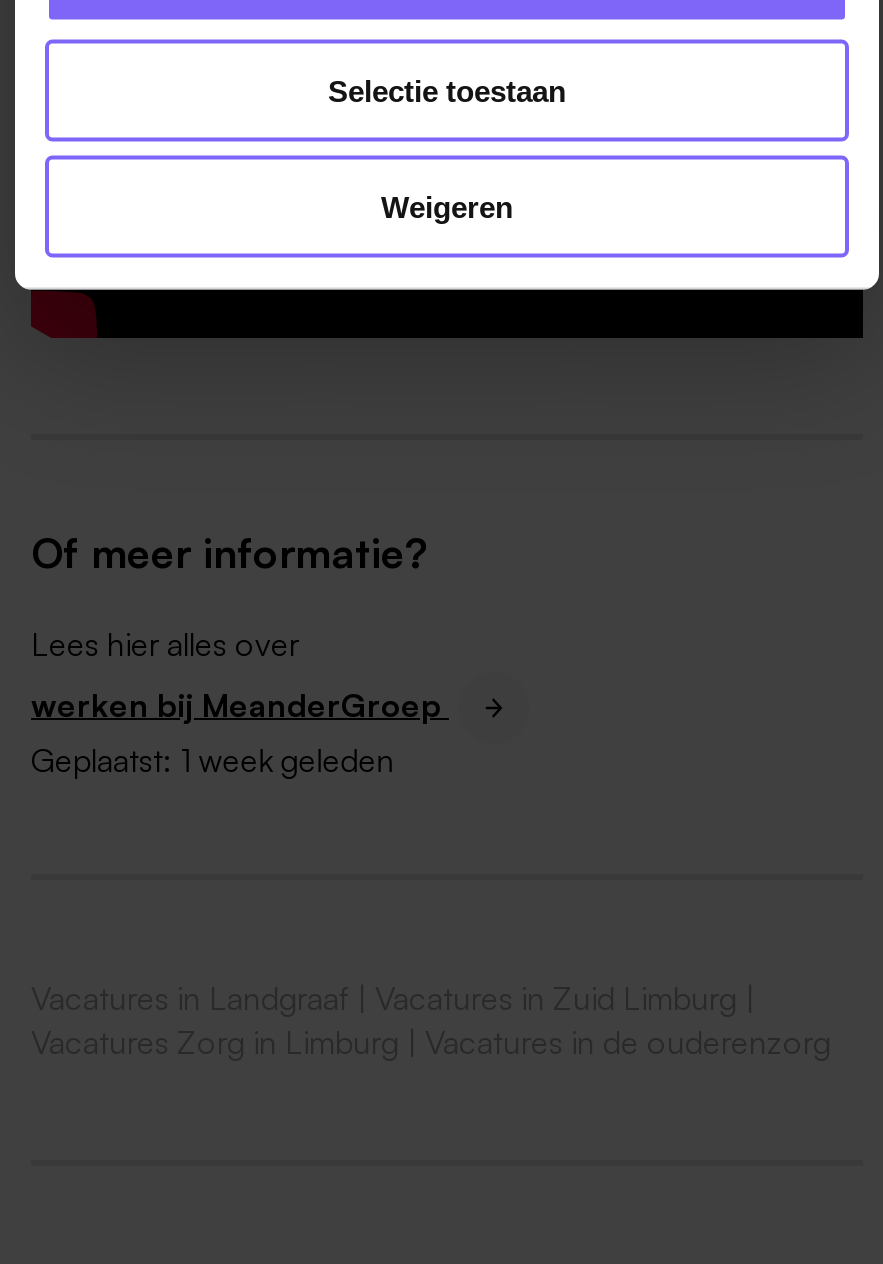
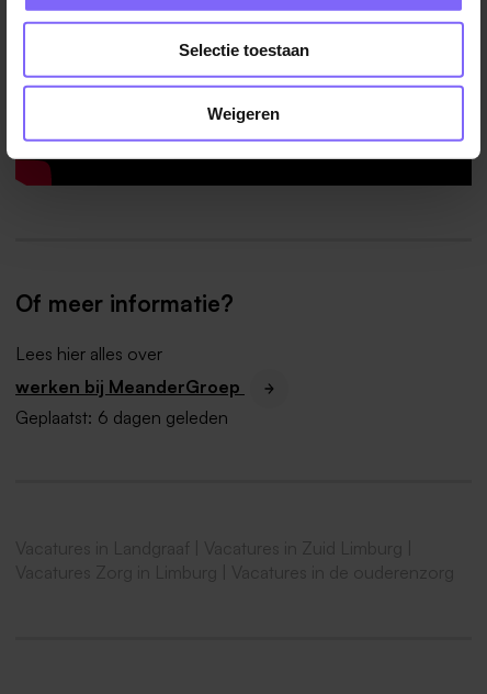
[31,739,395,779] Geplaatst: 1 week geleden -> [15,406,228,428] Geplaatst: 6 dagen geleden

